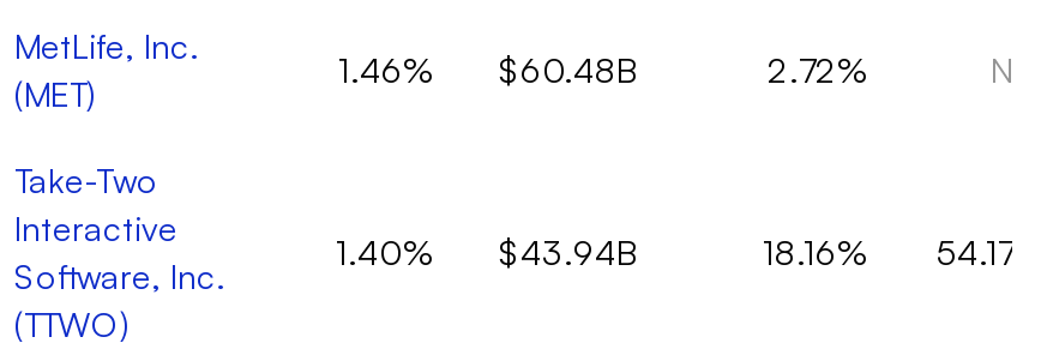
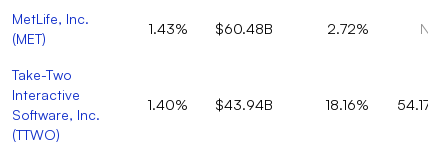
[338,49,638,90] 1.46% $60.48B -> [148,20,273,37] 1.43% $60.48B

